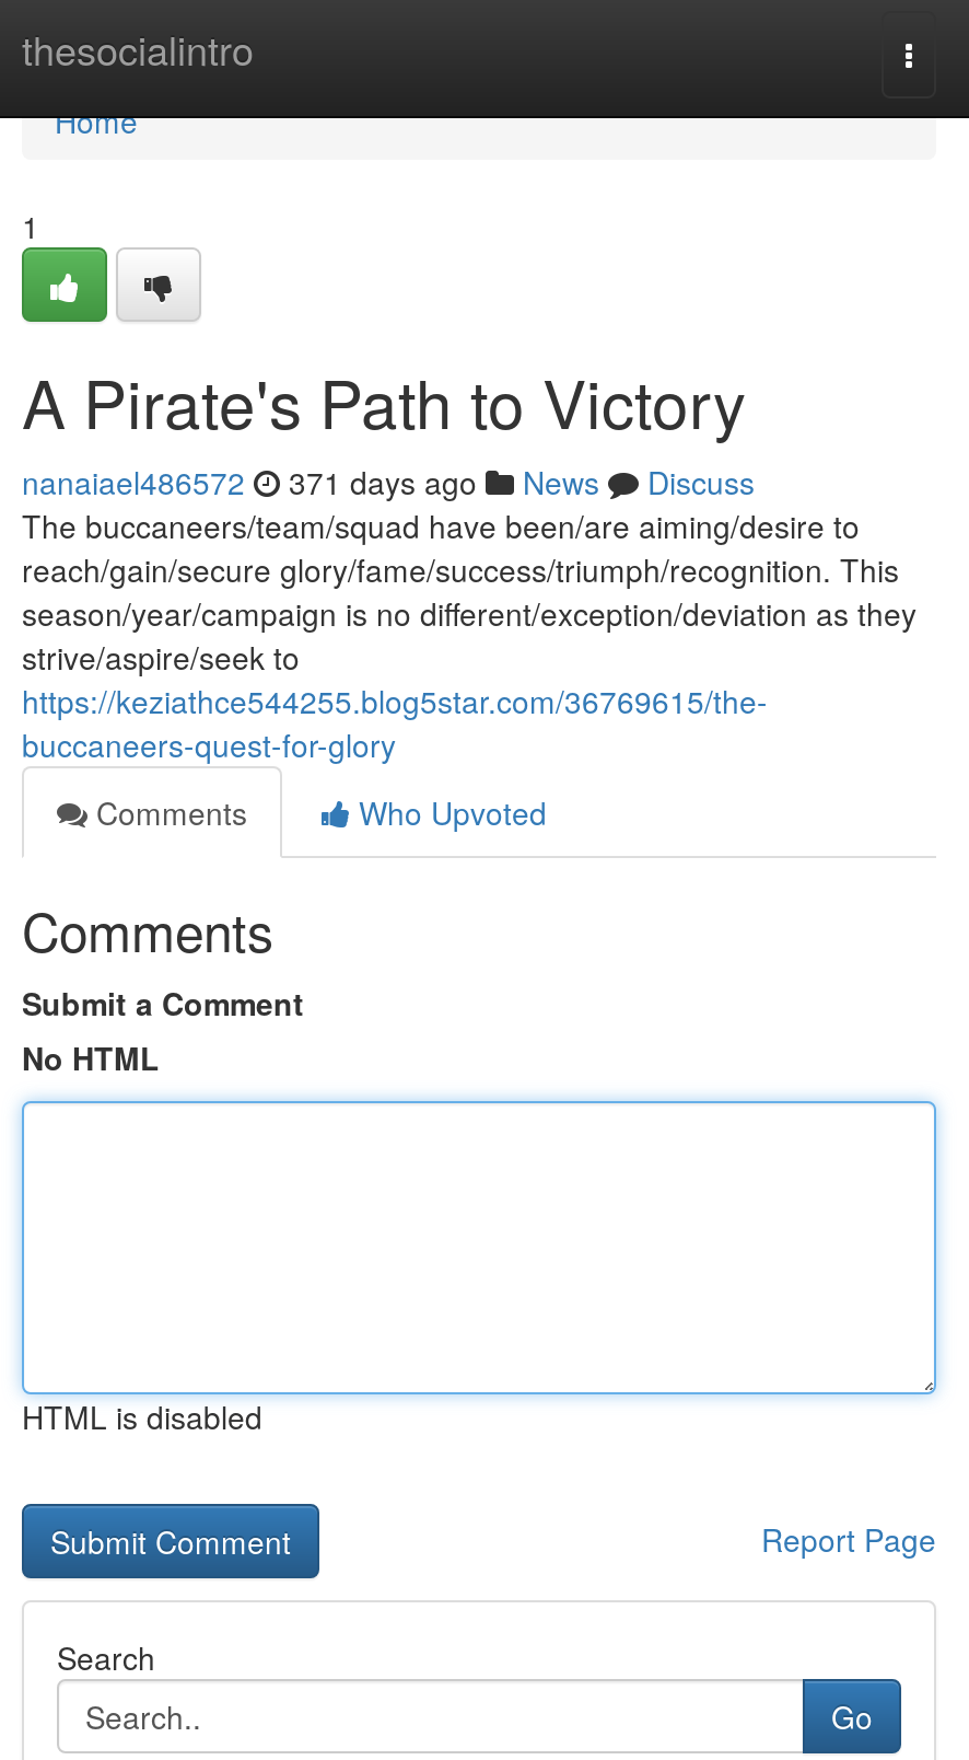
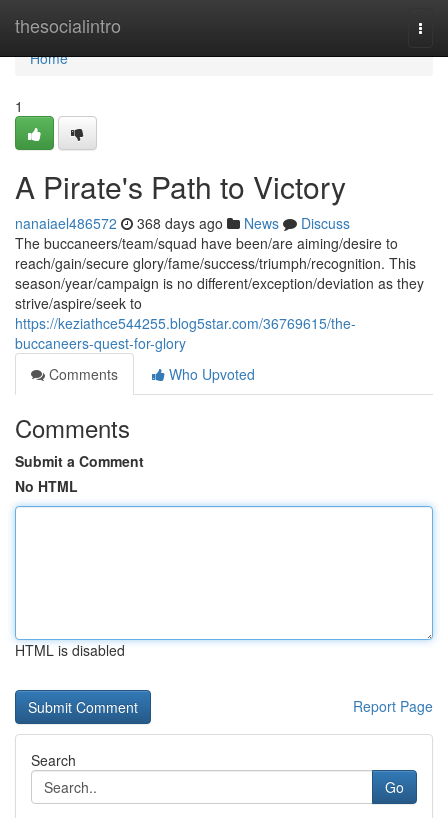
[22,460,755,503] nanaiael486572 371 days ago News Discuss -> [15,213,350,233] nanaiael486572 368 days ago News Discuss

